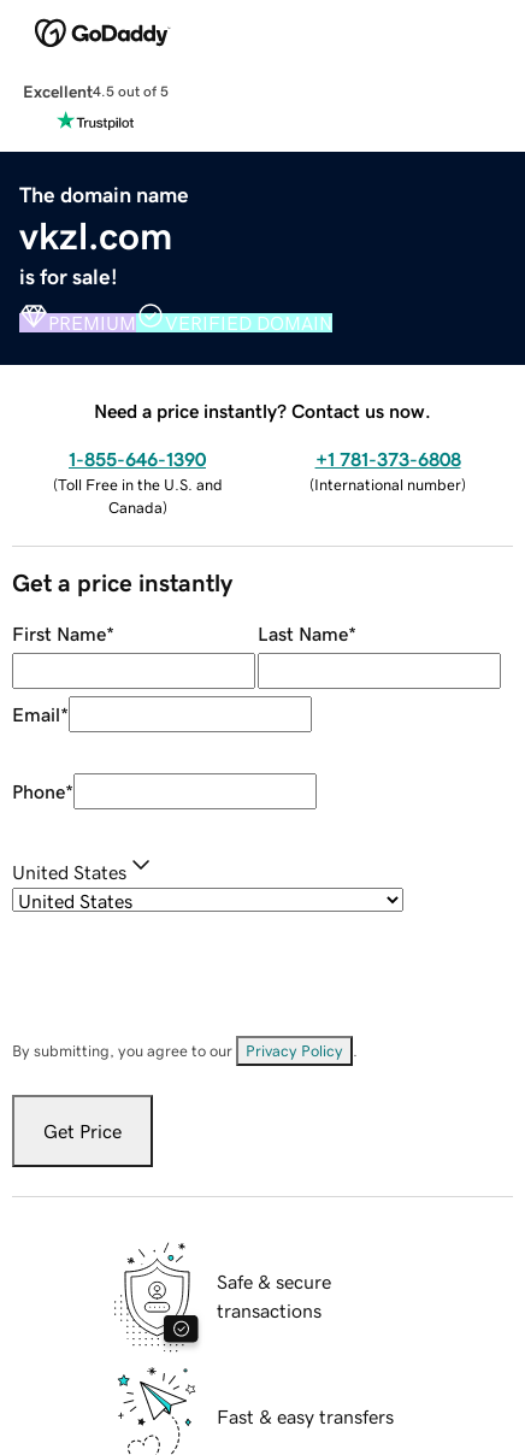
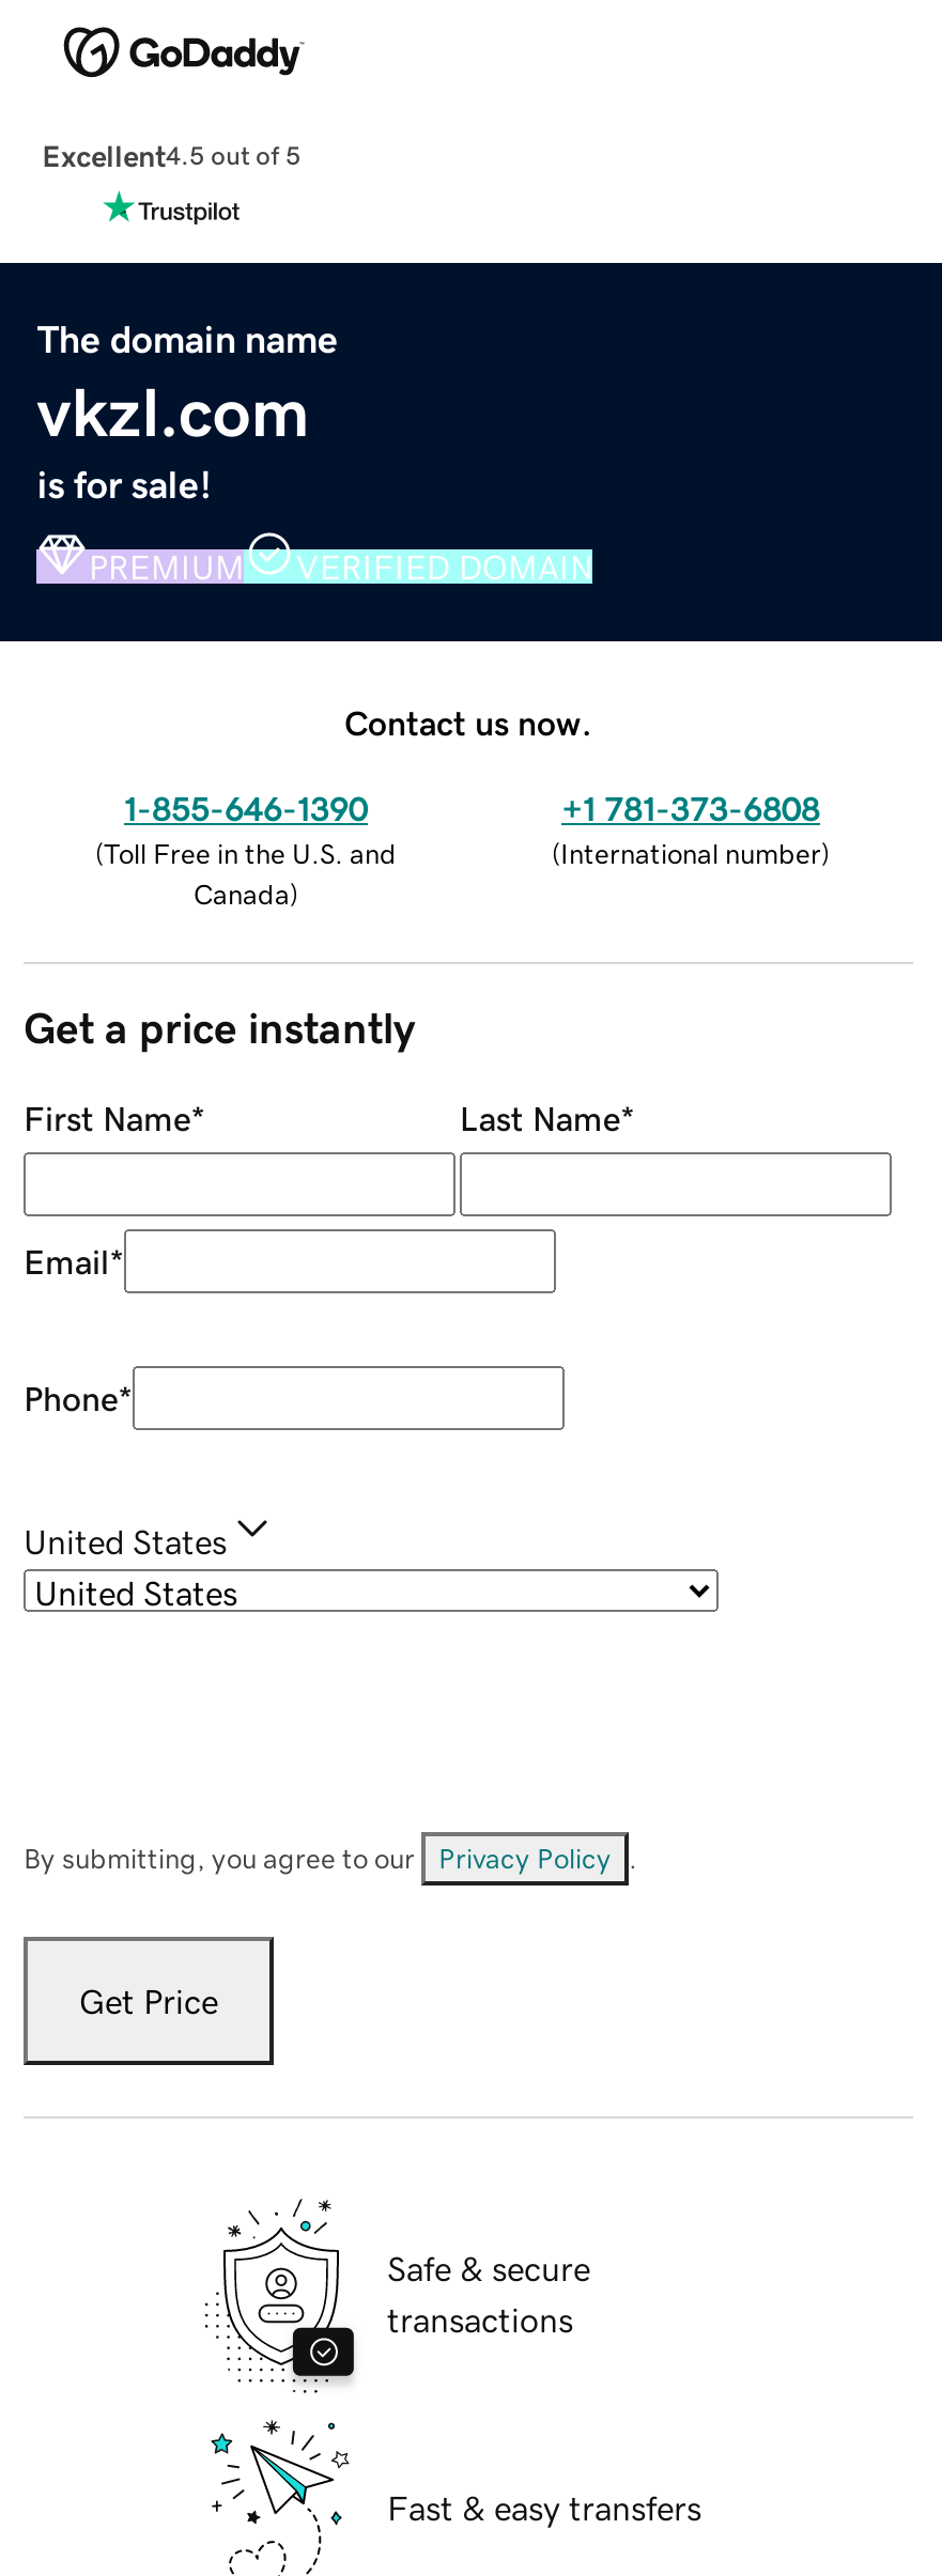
[94,401,431,420] Need a price instantly? Contact us now. -> [344,705,592,739] Contact us now.

